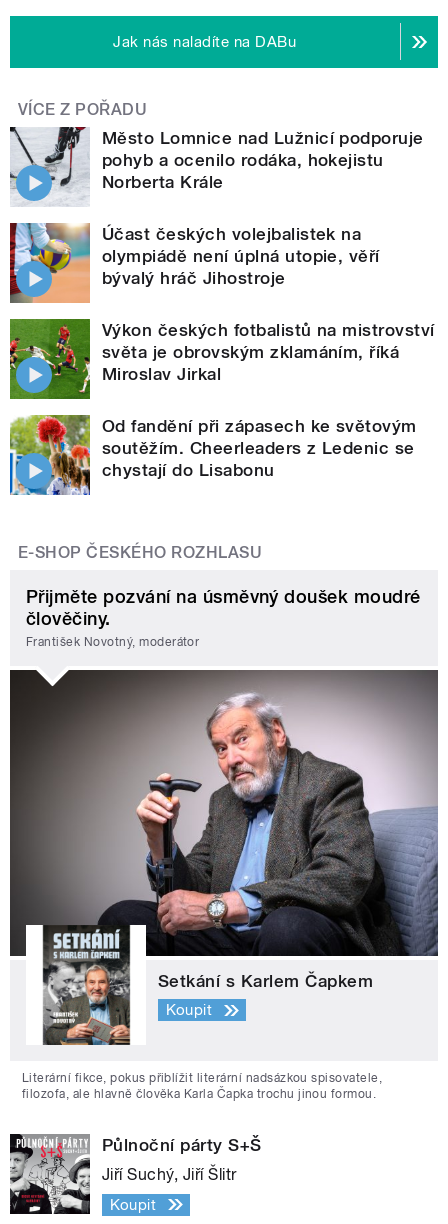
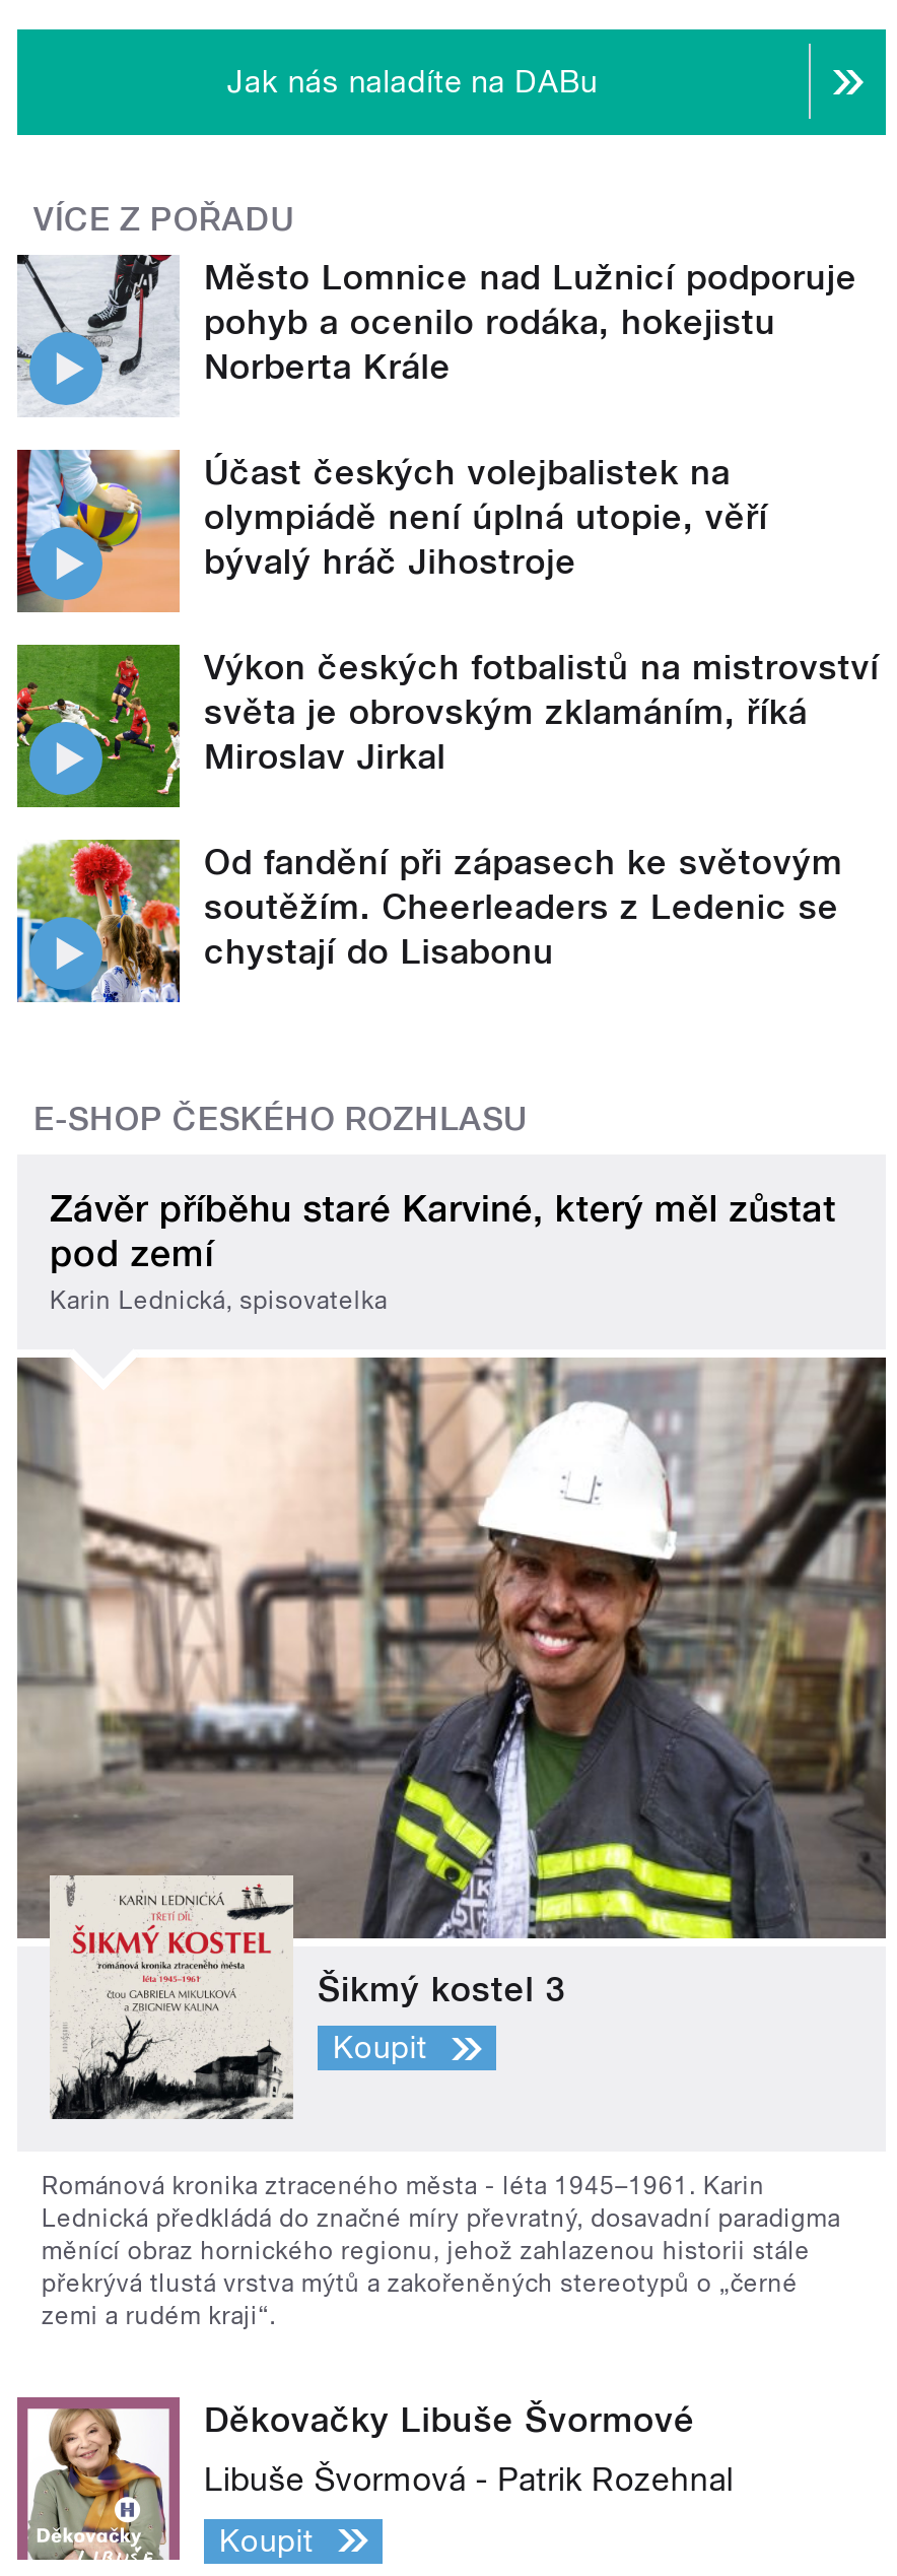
[26,586,421,649] Přijměte pozvání na úsměvný doušek moudré | člověčiny. | František Novotný, moderátor -> [50,1186,836,1315] Závěr příběhu staré Karviné, který měl zůstat | pod zemí | Karin Lednická, spisovatelka
[10,669,439,1015] [image] | Setkání s Karlem Čapkem -> [17,1358,888,2121] [image] | Šikmý kostel 3
[22,1071,382,1101] Literární fikce, pokus přiblížit literární nadsázkou spisovatele, | filozofa, ale hlavně člověka Karla Čapka trochu jinou formou. -> [42,2171,841,2330] Románová kronika ztraceného města - léta 1945–1961. Karin | Lednická předkládá do značné míry převratný, dosavadní paradigma | měnící obraz hornického regionu, jehož zahlazenou historii stále | překrývá tlustá vrstva mýtů a zakořeněných stereotypů o „černé | zemi a rudém kraji“.
[102,1135,262,1155] Půlnoční párty S+Š -> [204,2399,695,2439] Děkovačky Libuše Švormové
[9,1156,237,1215] [image] | Jiří Suchý, Jiří Šlitr -> [15,2395,733,2562] [image] | Libuše Švormová - Patrik Rozehnal

